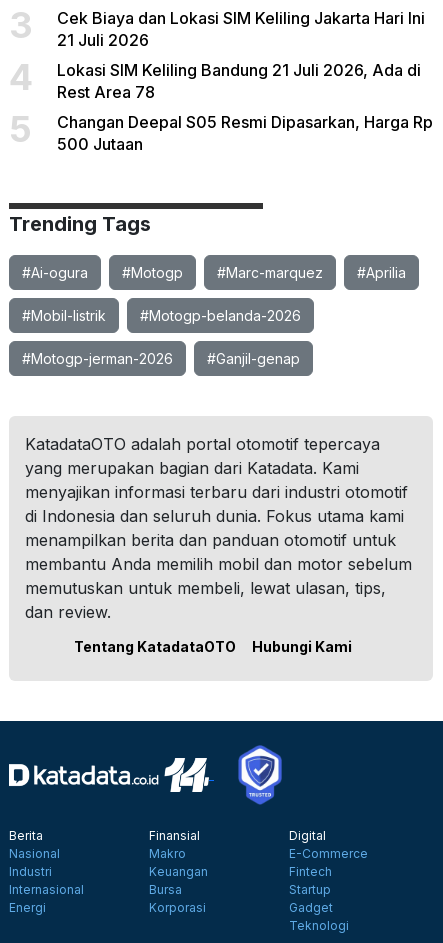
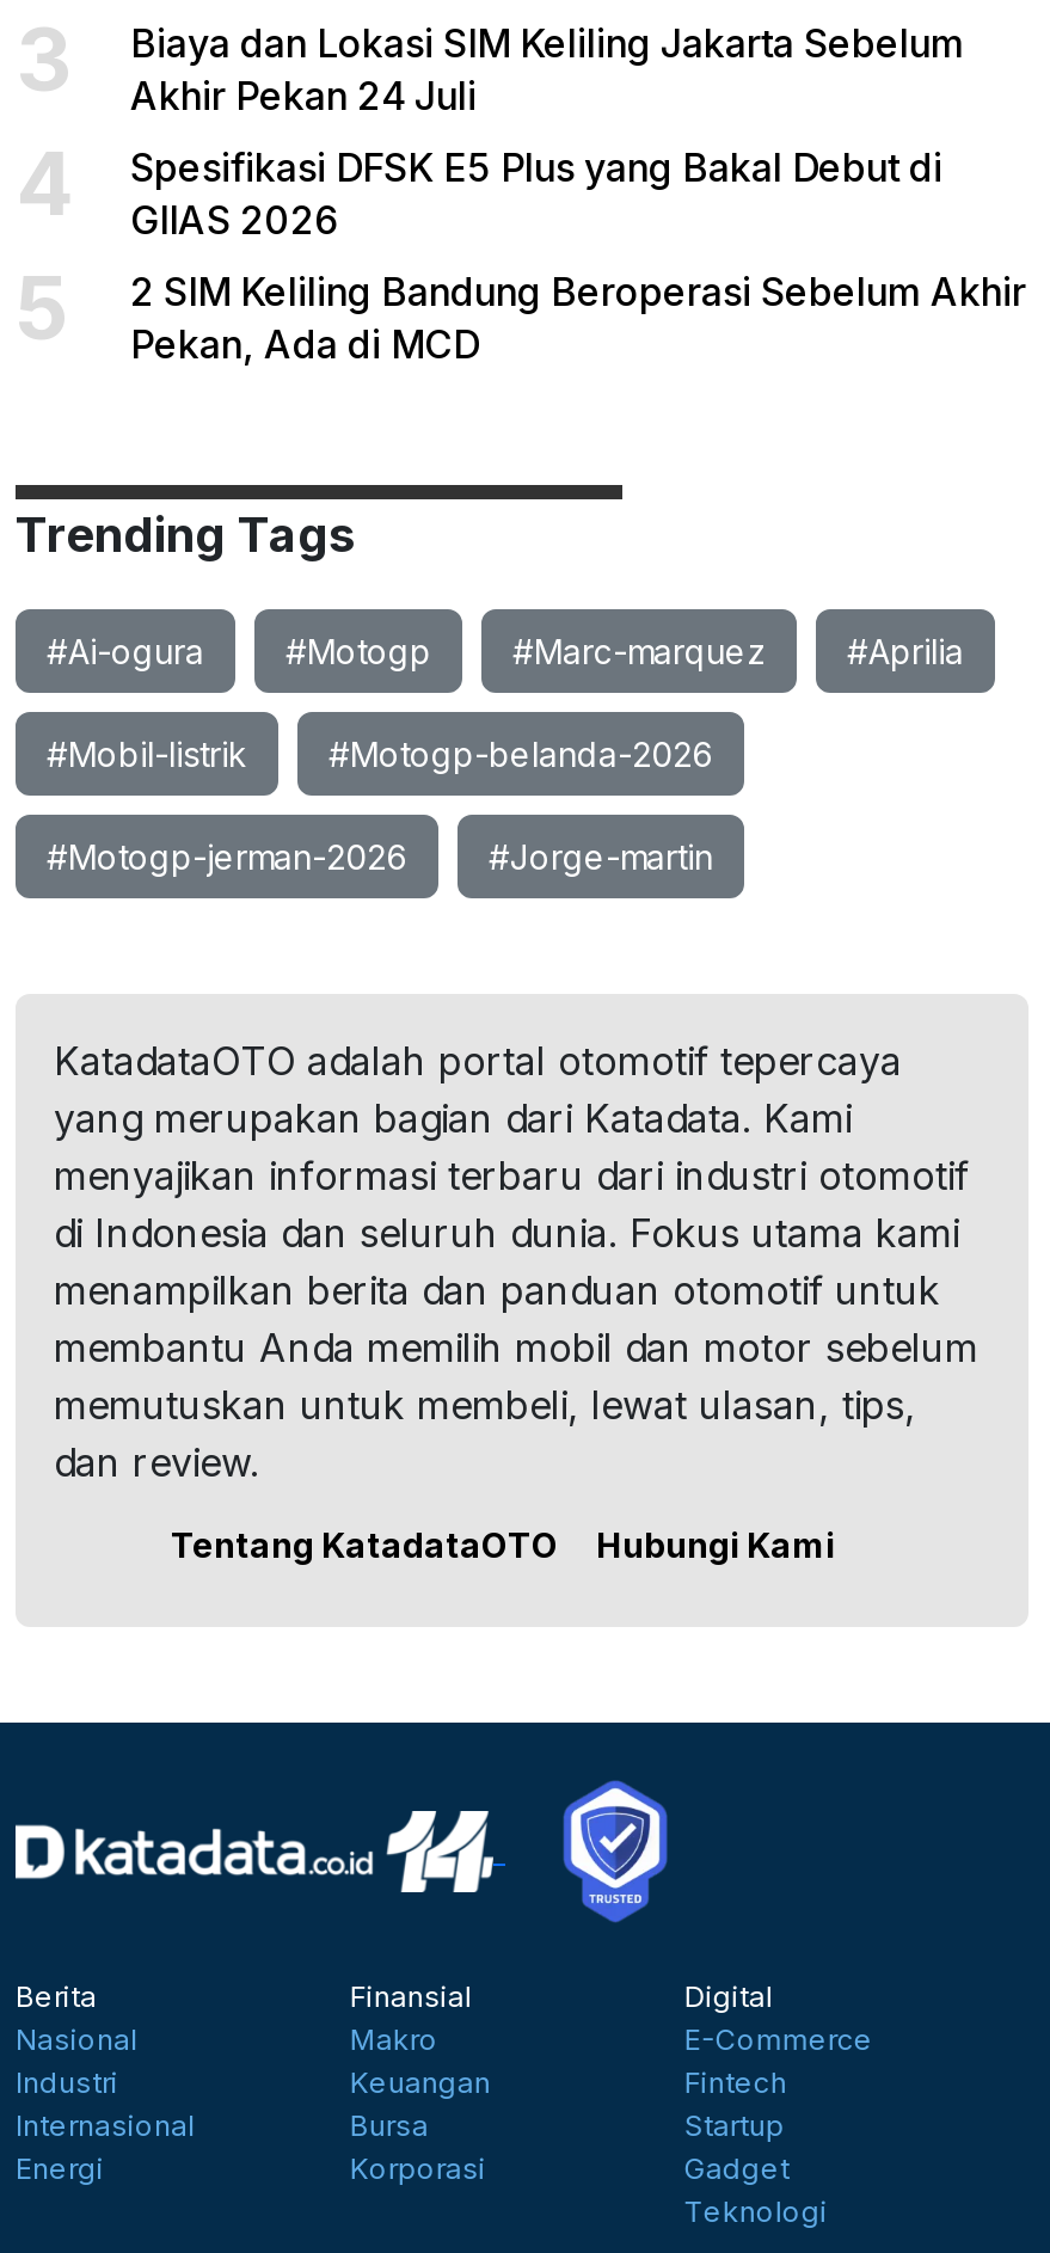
[57,8,425,50] Cek Biaya dan Lokasi SIM Keliling Jakarta Hari Ini | 21 Juli 2026 -> [130,19,964,119] Biaya dan Lokasi SIM Keliling Jakarta Sebelum | Akhir Pekan 24 Juli
[57,60,421,102] Lokasi SIM Keliling Bandung 21 Juli 2026, Ada di | Rest Area 78 -> [130,143,942,244] Spesifikasi DFSK E5 Plus yang Bakal Debut di | GIIAS 2026
[57,112,433,154] Changan Deepal S05 Resmi Dipasarkan, Harga Rp | 500 Jutaan -> [130,268,1026,368] 2 SIM Keliling Bandung Beroperasi Sebelum Akhir | Pekan, Ada di MCD
[207,350,300,367] #Ganjil-genap -> [489,836,713,877] #Jorge-martin

